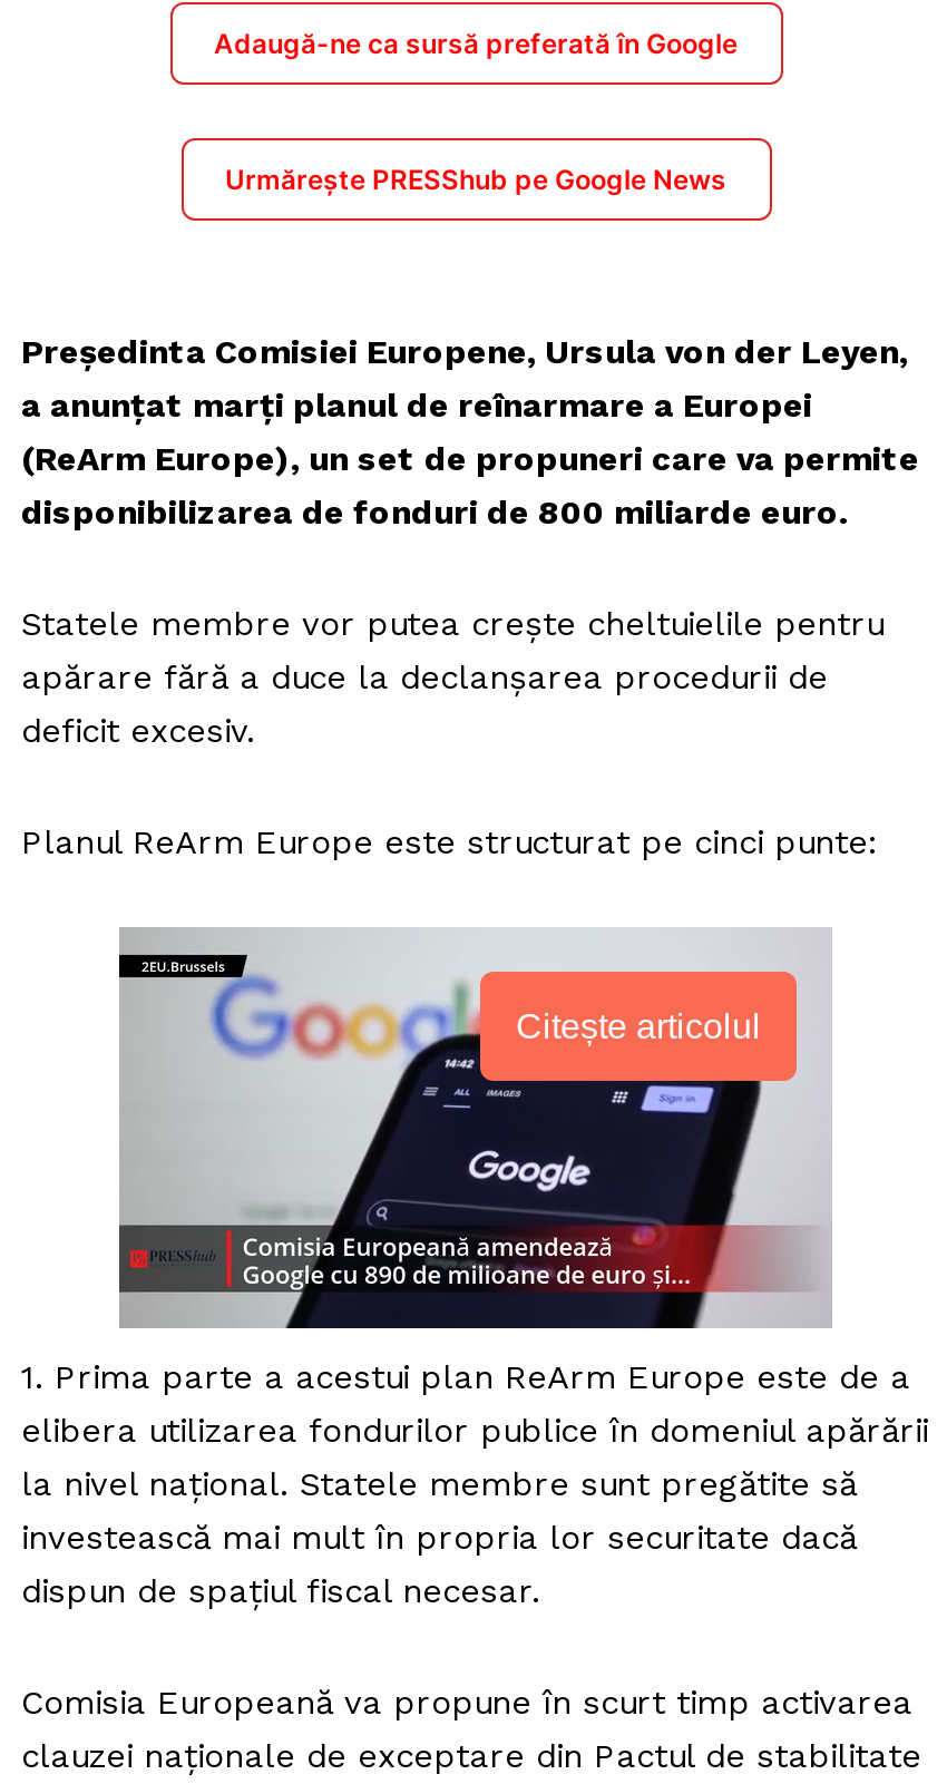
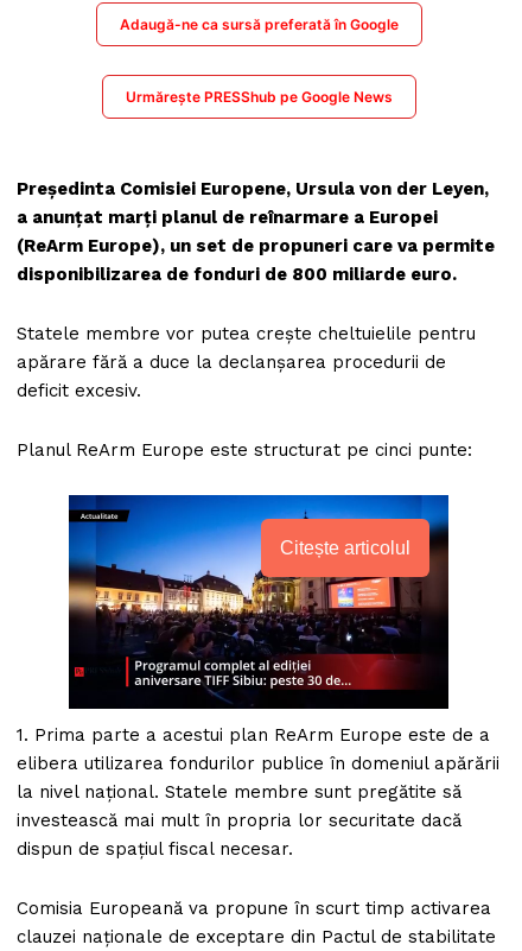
[119,928,832,1332] [image] -> [69,494,450,710] [image]

